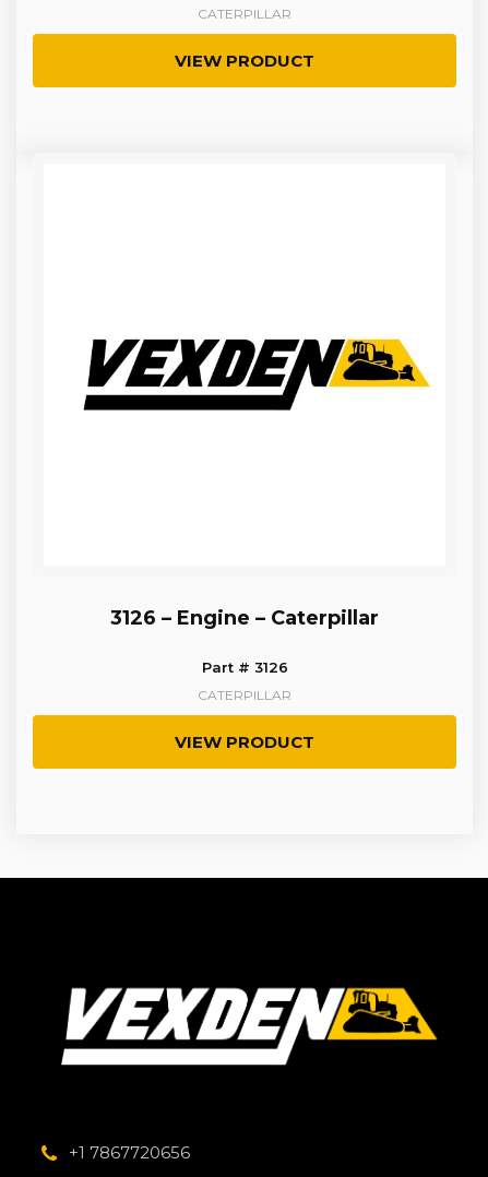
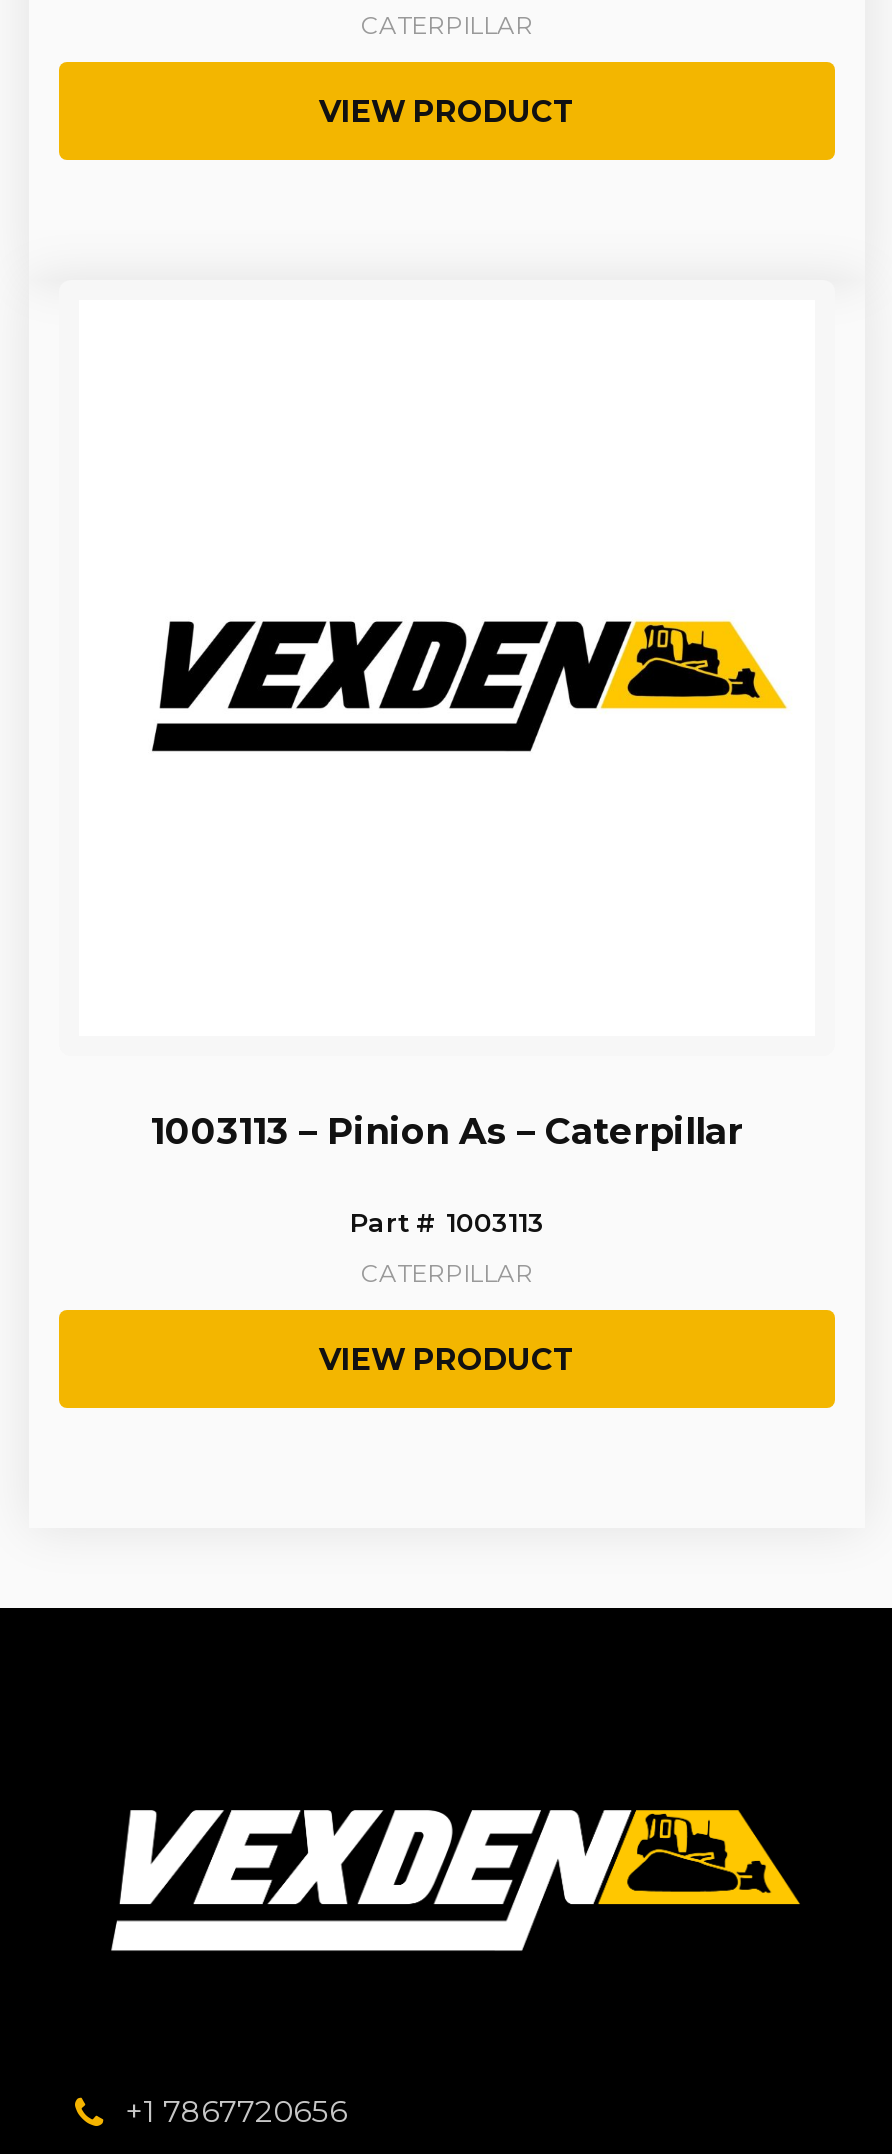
[110,606,379,630] 3126 – Engine – Caterpillar -> [151,1110,743,1154] 1003113 – Pinion As – Caterpillar
[201,658,288,676] Part # 3126 -> [350,1206,544,1238] Part # 1003113

